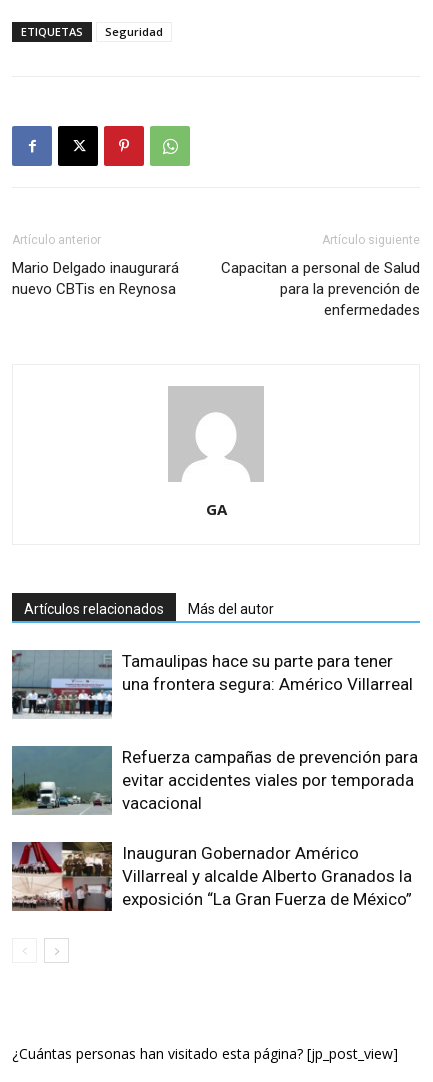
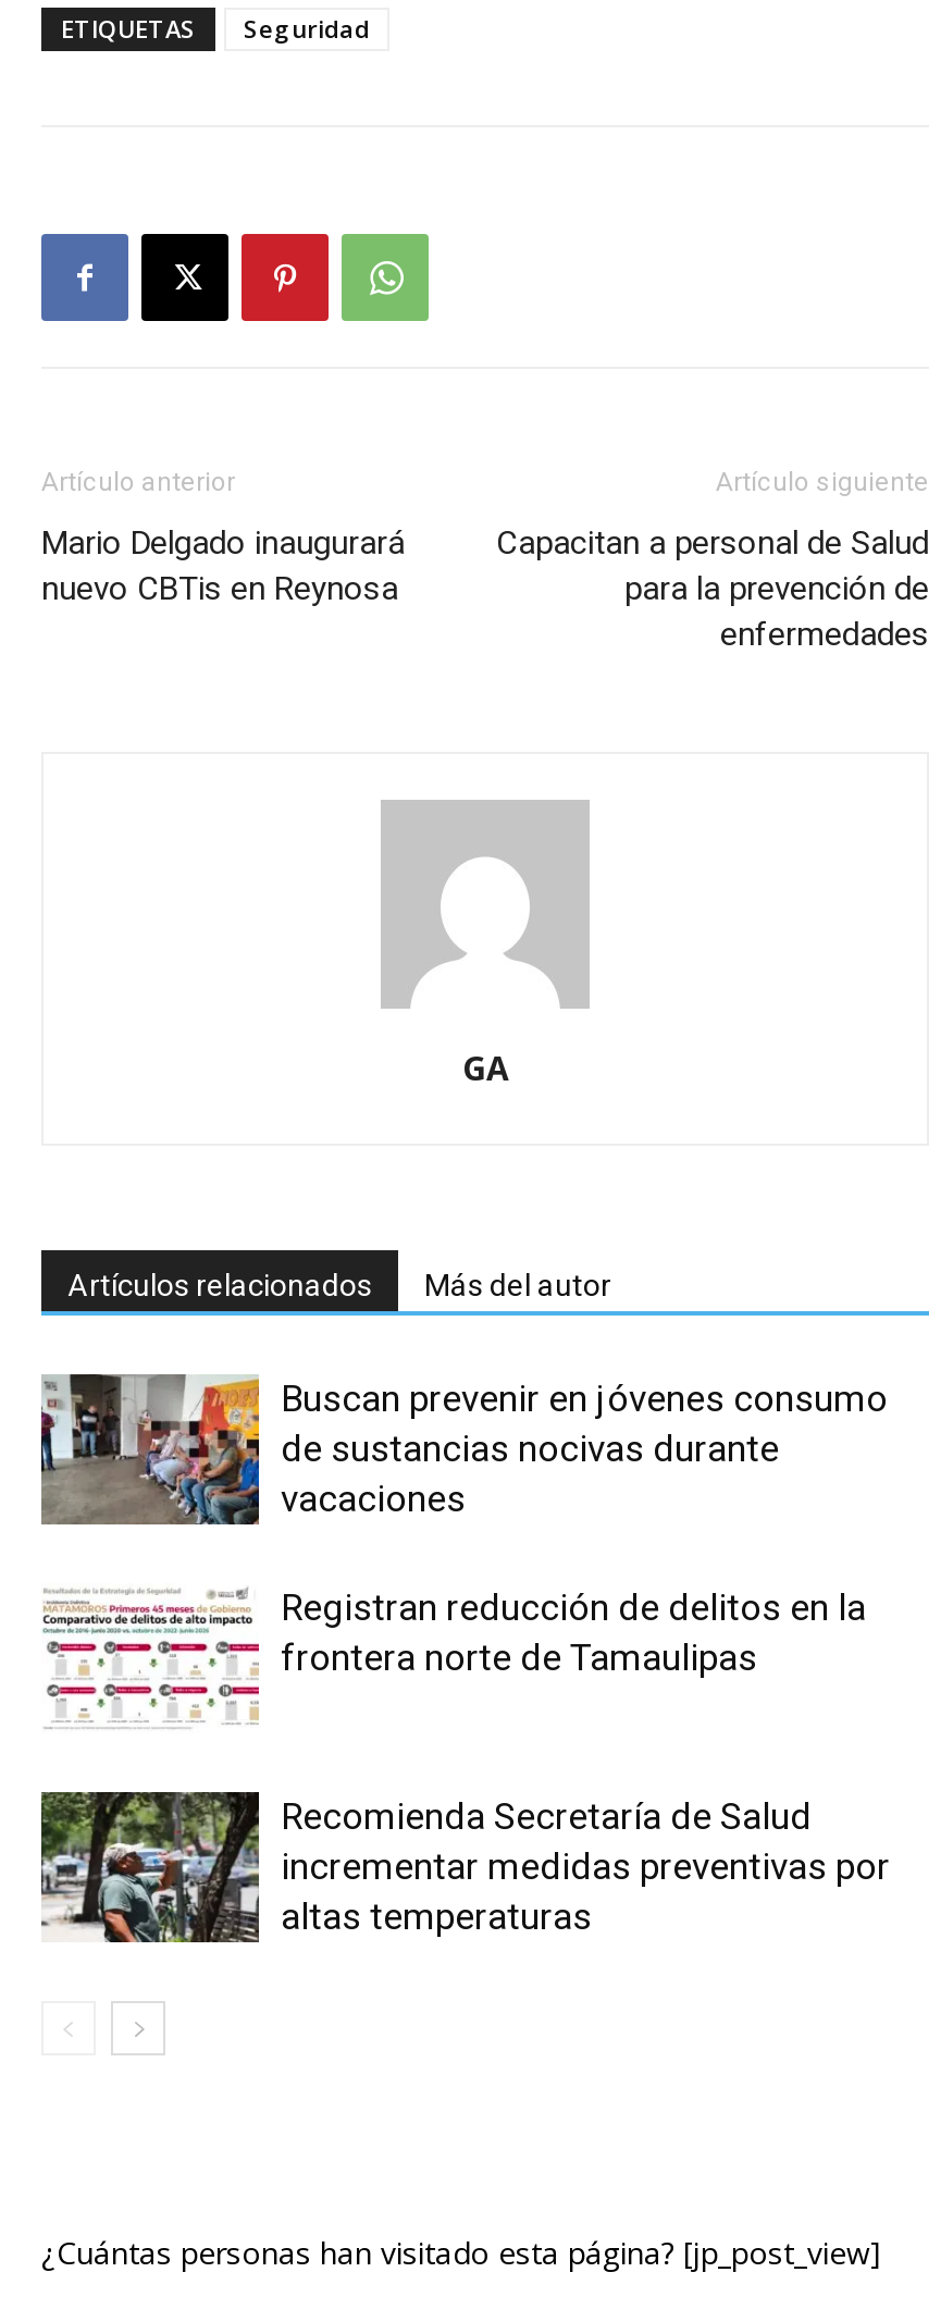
[11,650,413,718] [image] | Tamaulipas hace su parte para tener | una frontera segura: Américo Villarreal -> [39,1373,888,1526] [image] | Buscan prevenir en jóvenes consumo | de sustancias nocivas durante | vacaciones
[11,745,418,816] [image] | Refuerza campañas de prevención para | evitar accidentes viales por temporada | vacacional -> [41,1584,866,1734] [image] | Registran reducción de delitos en la | frontera norte de Tamaulipas
[11,841,412,912] [image] | Inauguran Gobernador Américo | Villarreal y alcalde Alberto Granados la | exposición “La Gran Fuerza de México” -> [39,1789,890,1946] [image] | Recomienda Secretaría de Salud | incrementar medidas preventivas por | altas temperaturas

